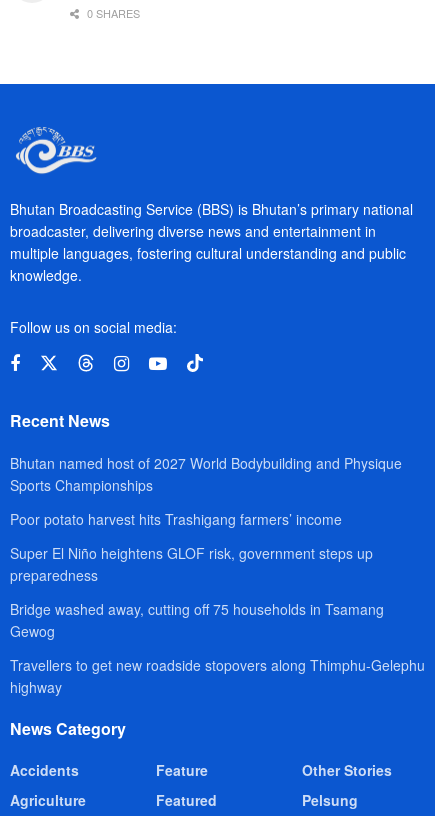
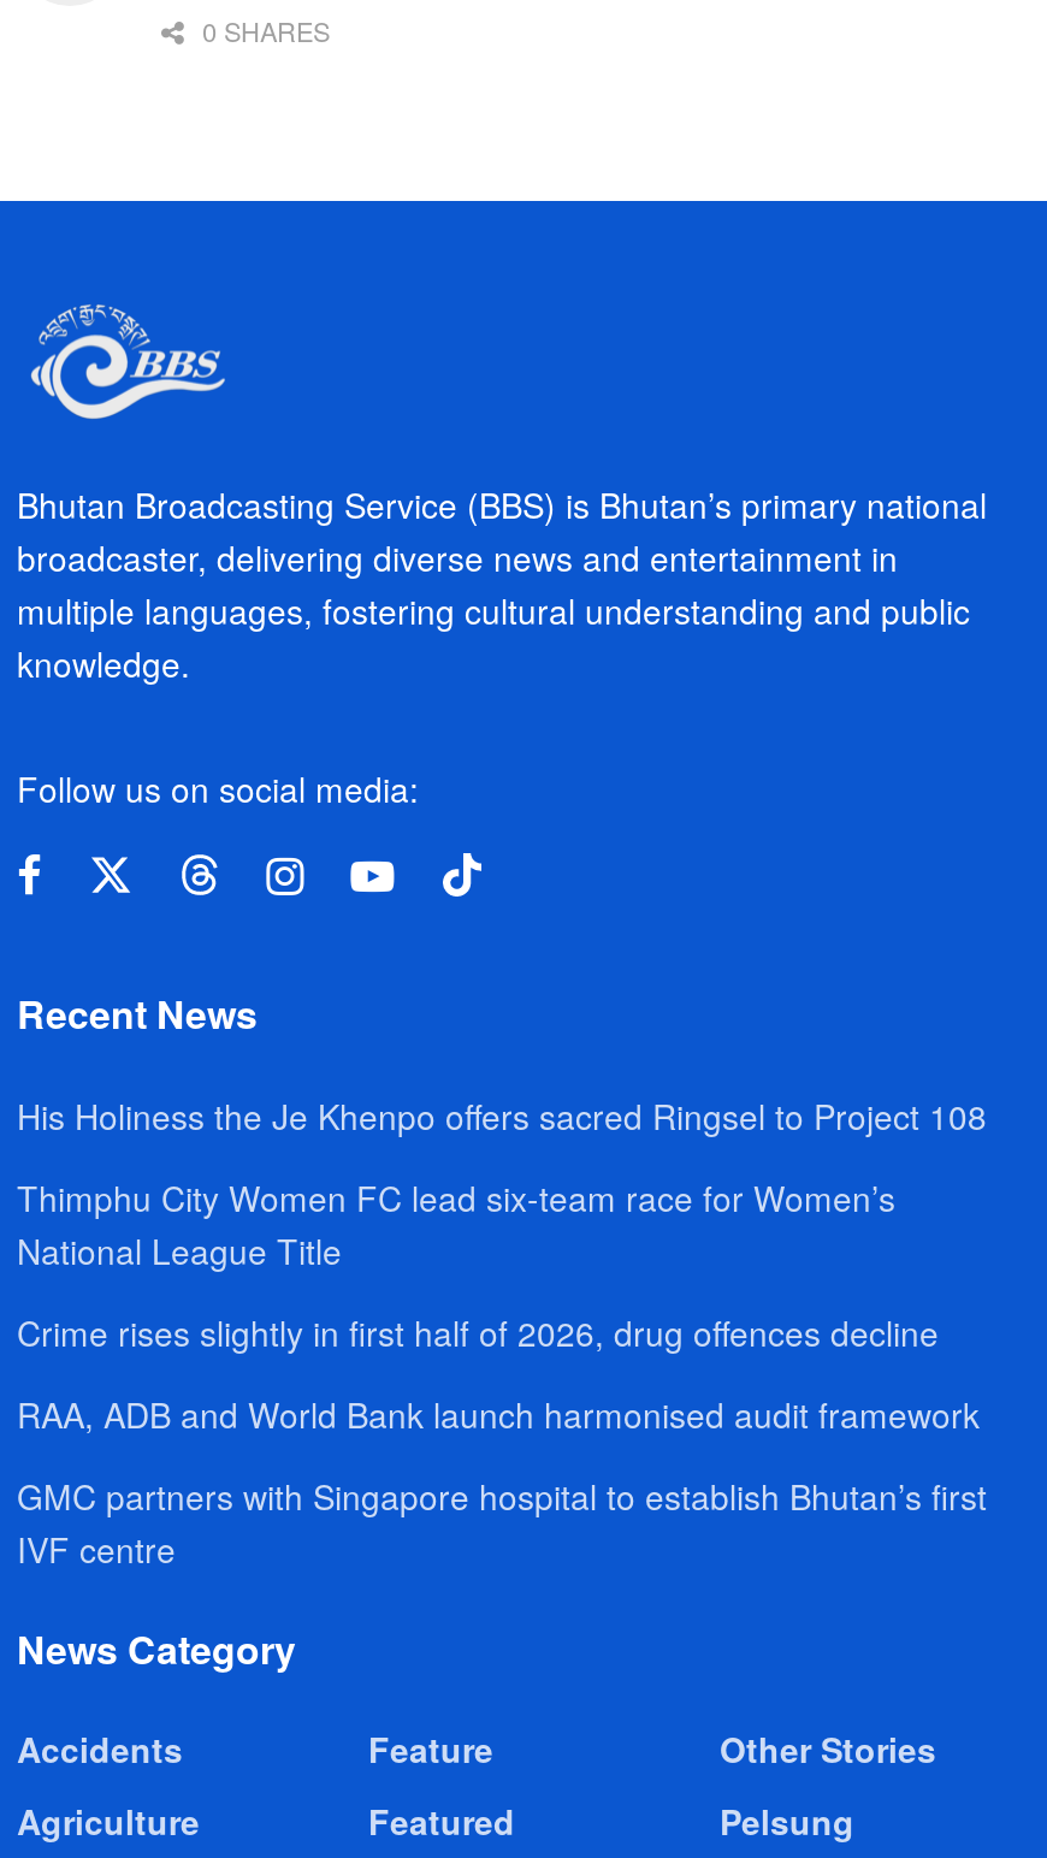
[10,453,402,495] Bhutan named host of 2027 World Bodybuilding and Physique | Sports Championships -> [17,1090,987,1139] His Holiness the Je Khenpo offers sacred Ringsel to Project 108
[10,509,342,529] Poor potato harvest hits Trashigang farmers’ income -> [17,1172,895,1273] Thimphu City Women FC lead six-team race for Women’s | National League Title
[10,543,373,585] Super El Niño heightens GLOF risk, government steps up | preparedness -> [17,1307,939,1355] Crime rises slightly in first half of 2026, drug offences decline
[10,599,384,641] Bridge washed away, cutting off 75 households in Tsamang | Gewog -> [17,1389,980,1437] RAA, ADB and World Bank launch harmonised audit framework
[10,655,425,697] Travellers to get new roadside stopovers along Thimphu-Gelephu | highway -> [17,1471,987,1572] GMC partners with Singapore hospital to establish Bhutan’s first | IVF centre

